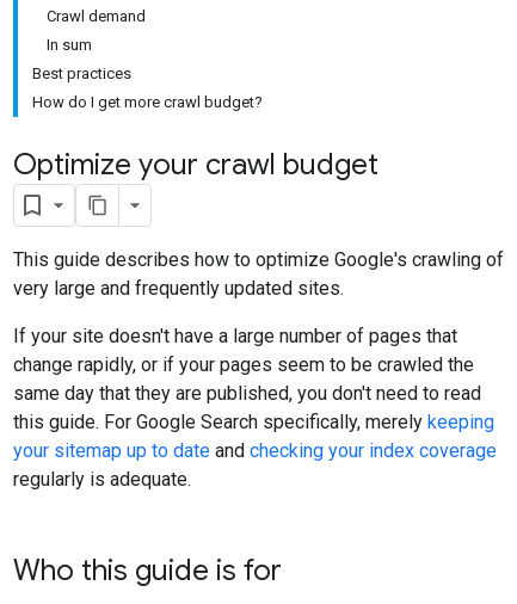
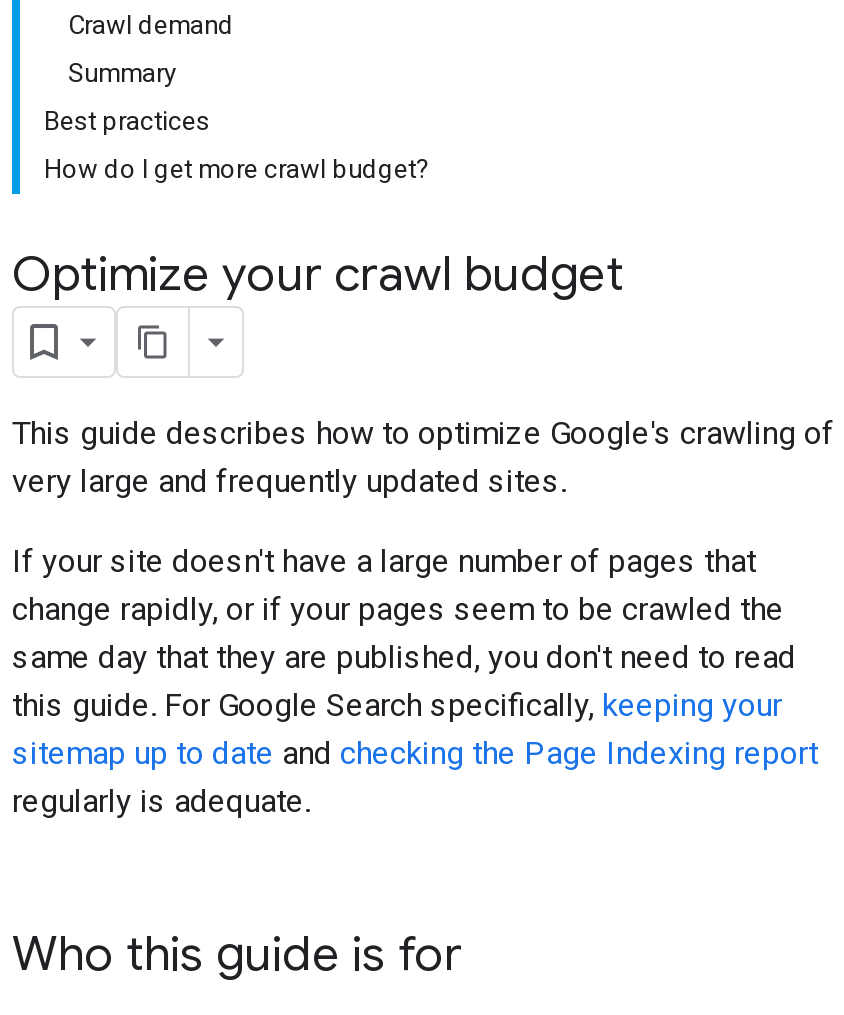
[47,36,92,54] In sum -> [68,58,176,88] Summary
[13,411,497,462] this guide. For Google Search specifically, merely keeping | your sitemap up to date and checking your index coverage -> [12,686,818,772] this guide. For Google Search specifically, keeping your | sitemap up to date and checking the Page Indexing report

